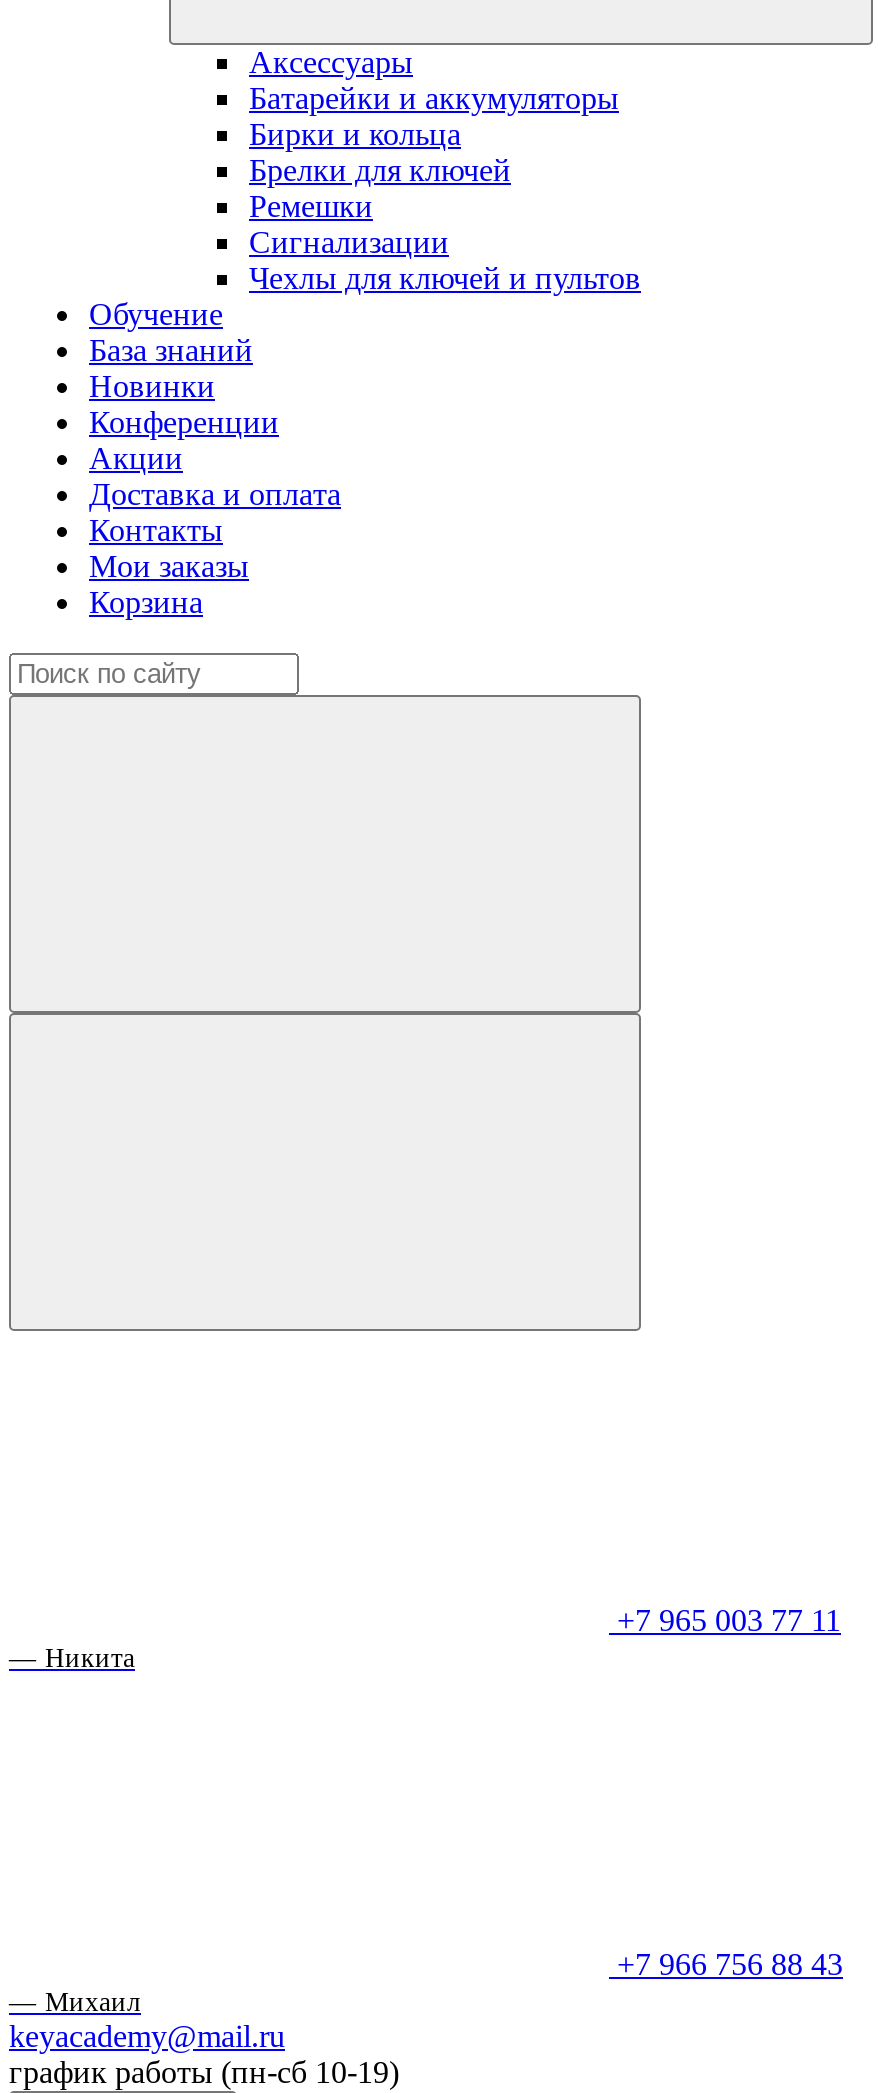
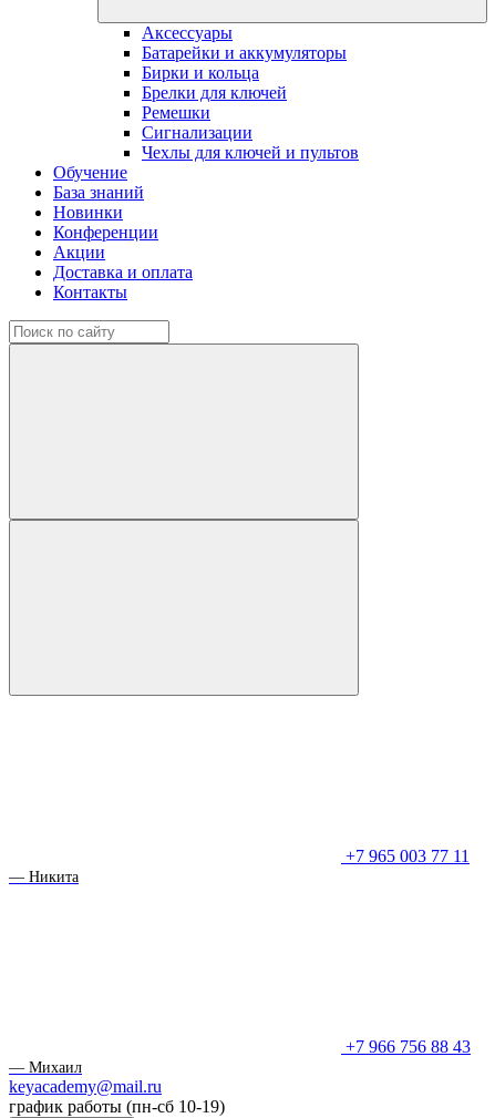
[89,549,249,619] Мои заказы | Корзина -> none

